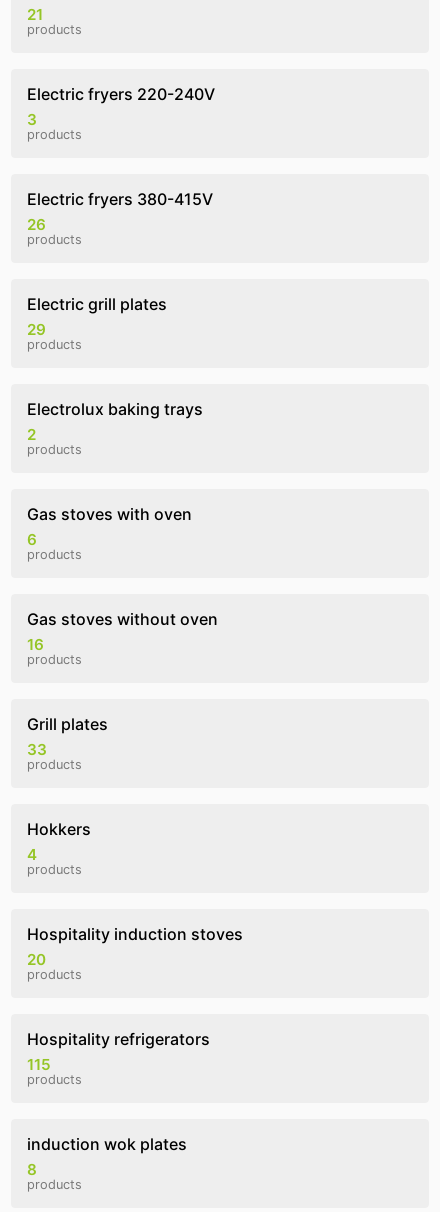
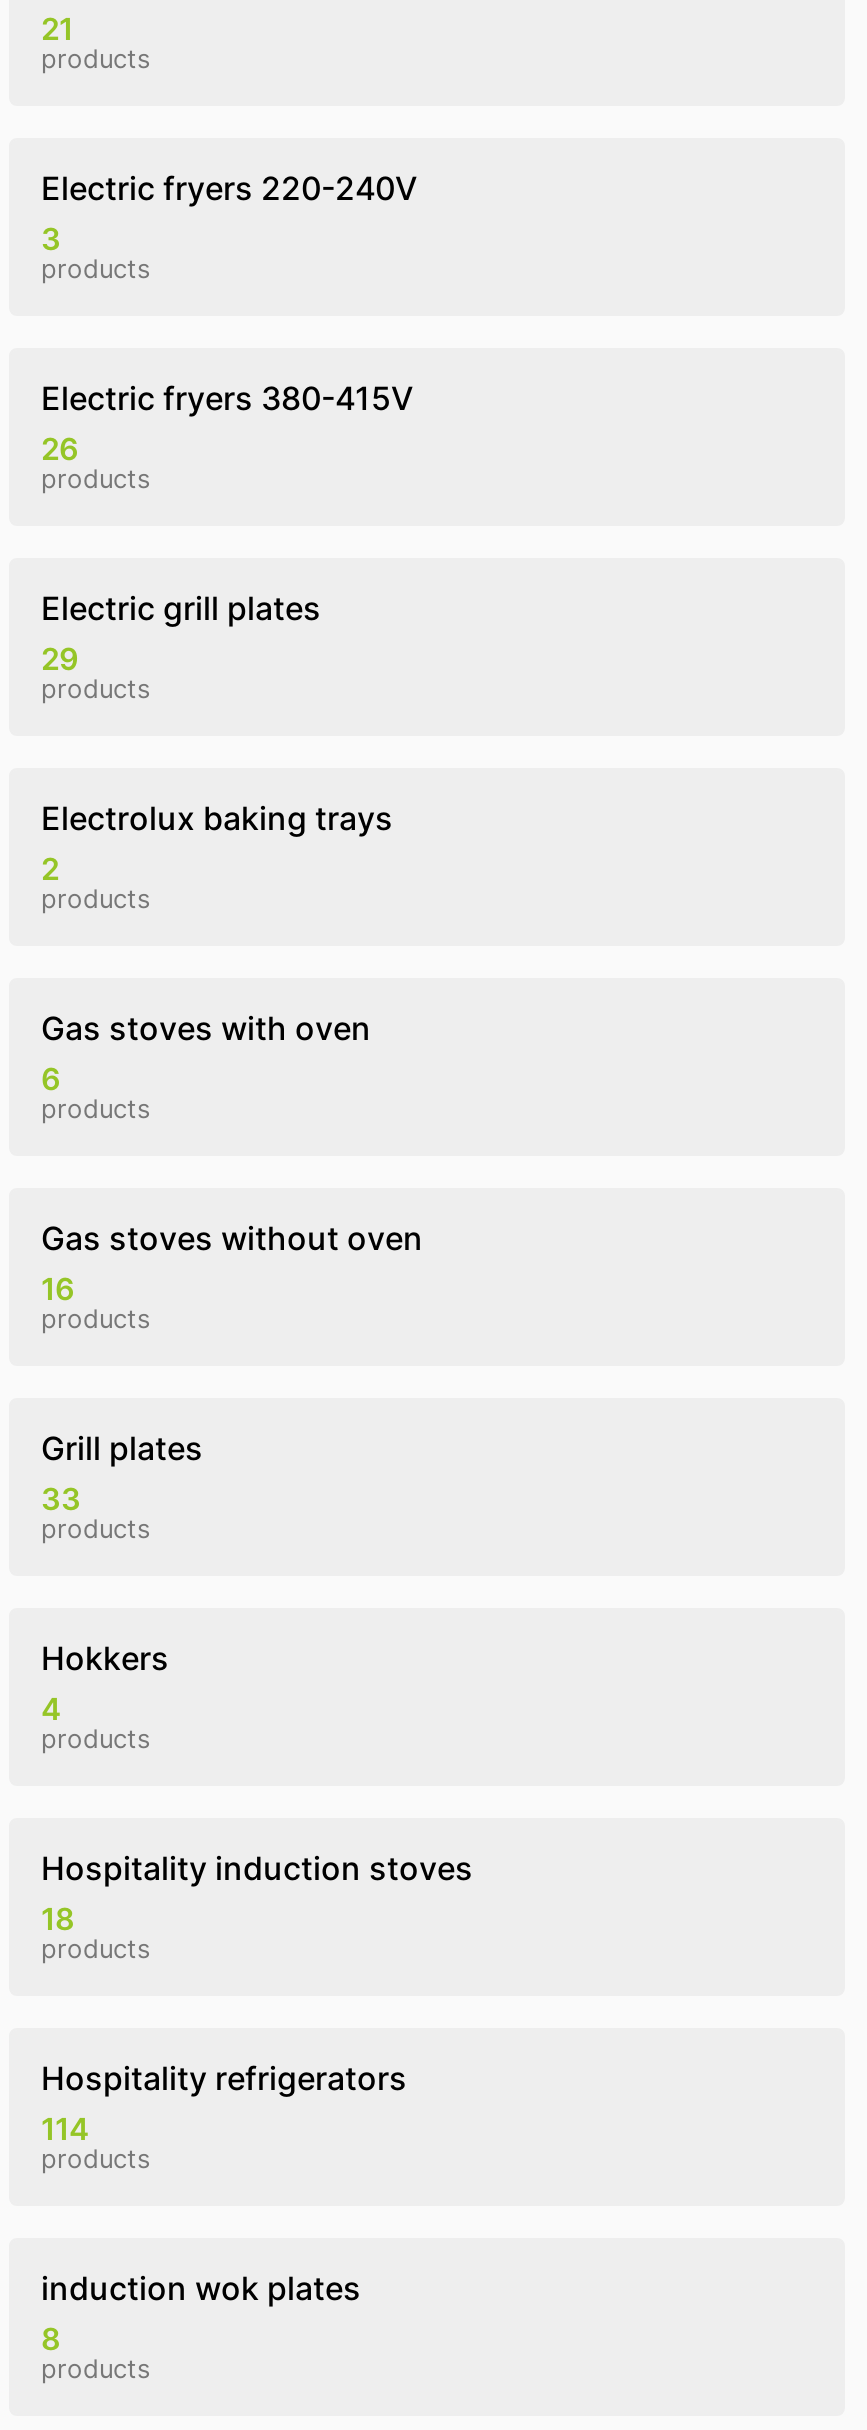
[27,950,46,969] 20 -> [41,1900,75,1938] 18
[27,1055,51,1074] 115 -> [41,2110,89,2148] 114

